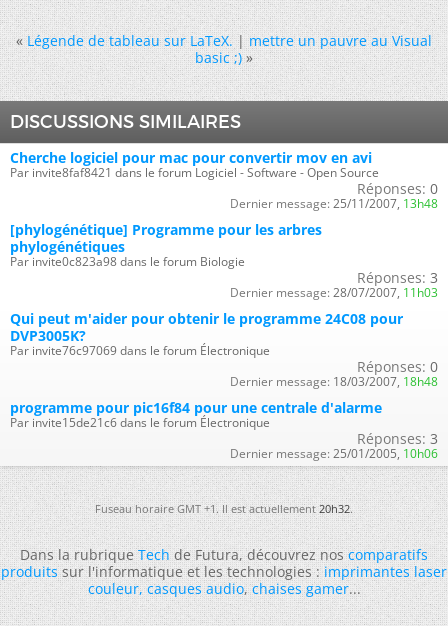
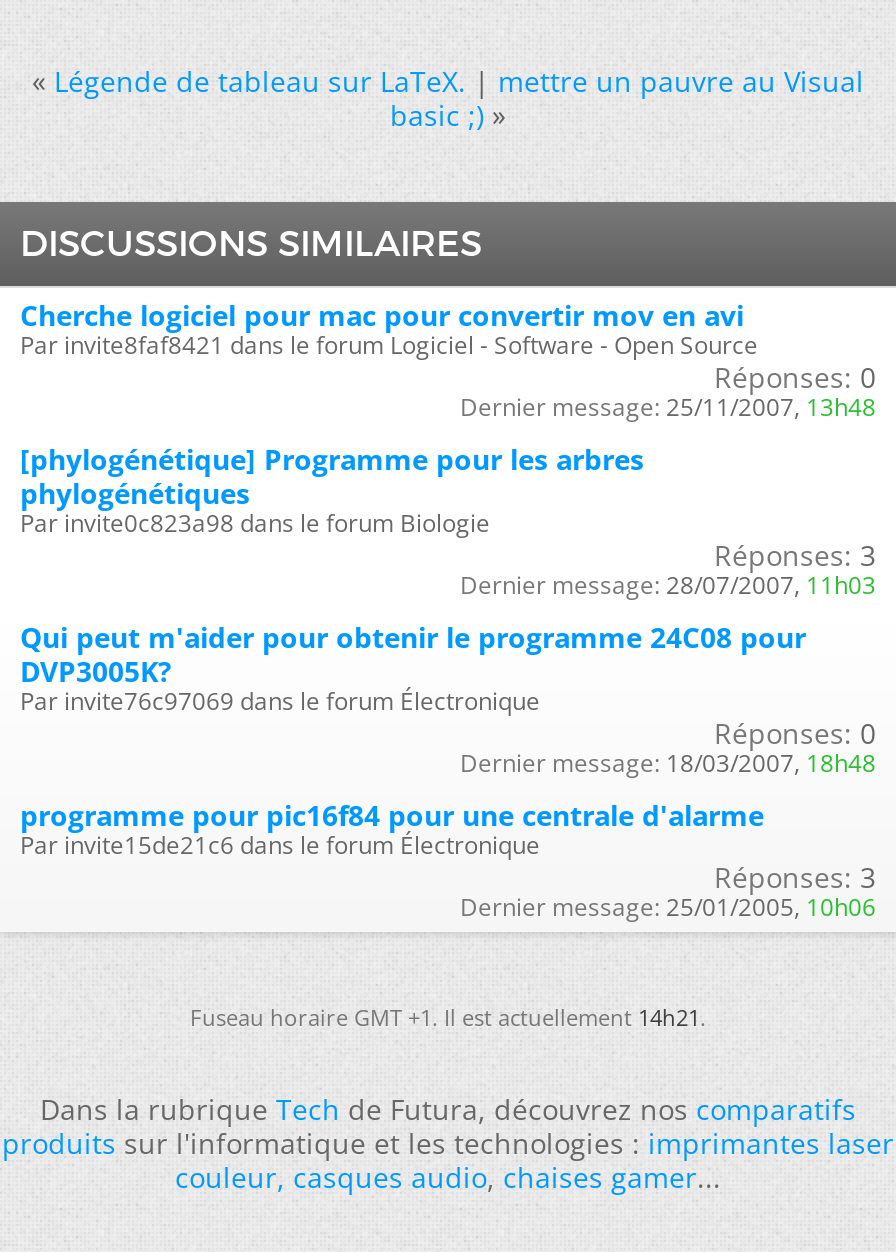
[95,501,353,516] Fuseau horaire GMT +1. Il est actuellement 20h32. -> [190,1002,706,1032] Fuseau horaire GMT +1. Il est actuellement 14h21.

